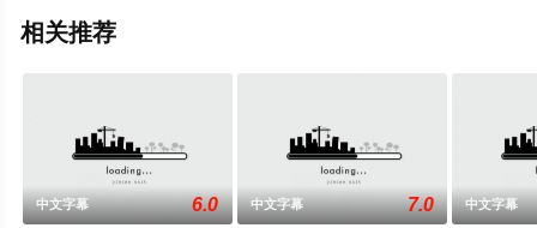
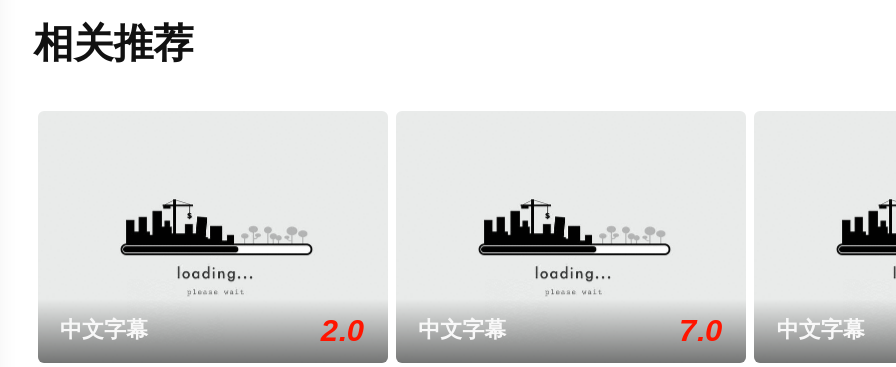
[192,195,219,215] 6.0 -> [321,313,365,347] 2.0

